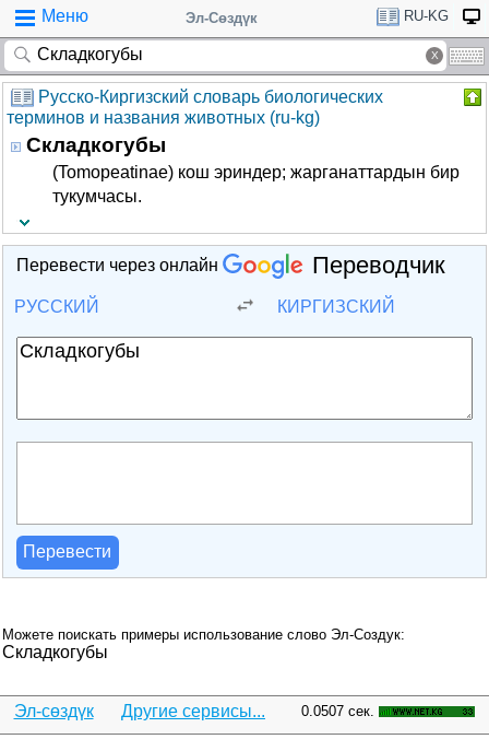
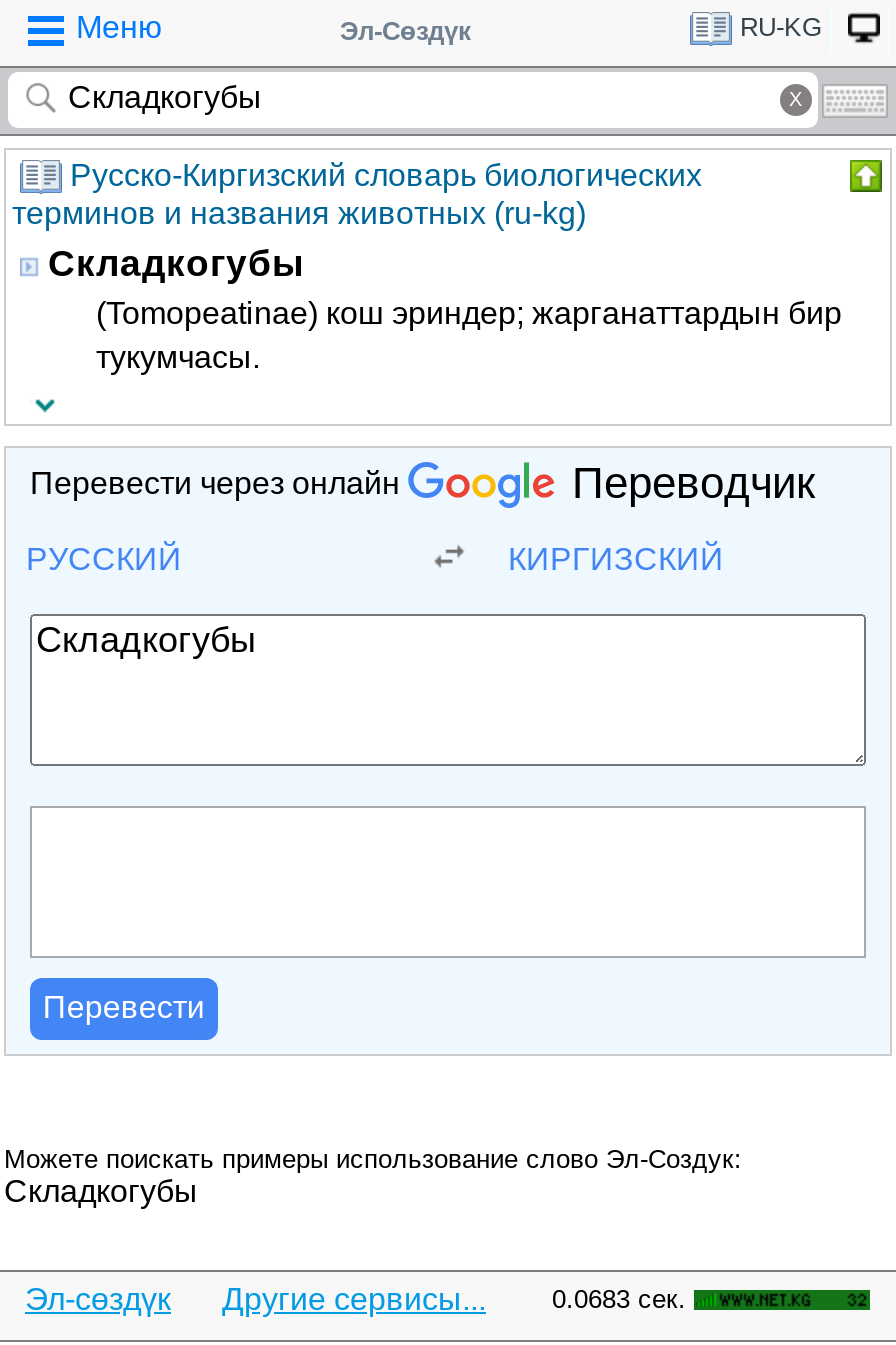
[301,703,374,719] 0.0507 сек. -> [552,1284,686,1314] 0.0683 сек.

